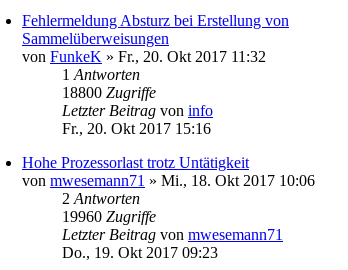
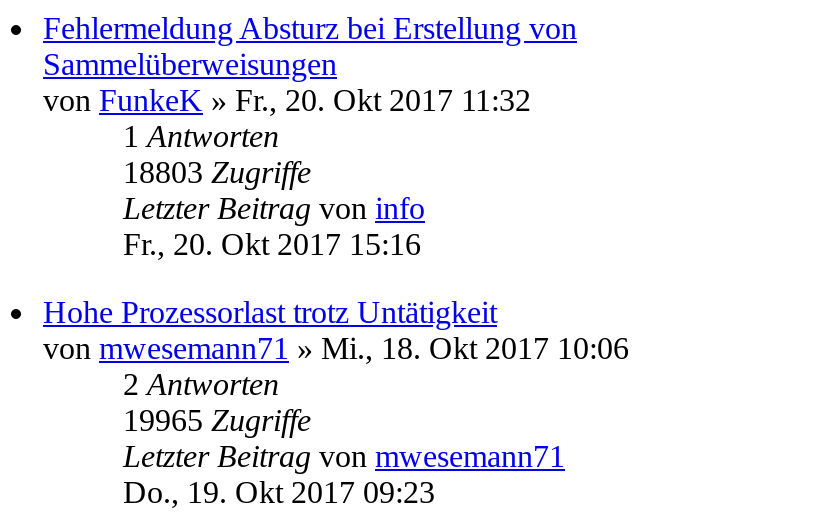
[62,84,156,101] 18800 Zugriffe -> [123,155,311,189] 18803 Zugriffe
[62,208,156,225] 19960 Zugriffe -> [123,403,311,437] 19965 Zugriffe

